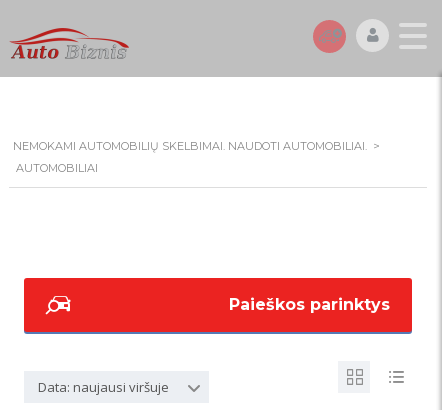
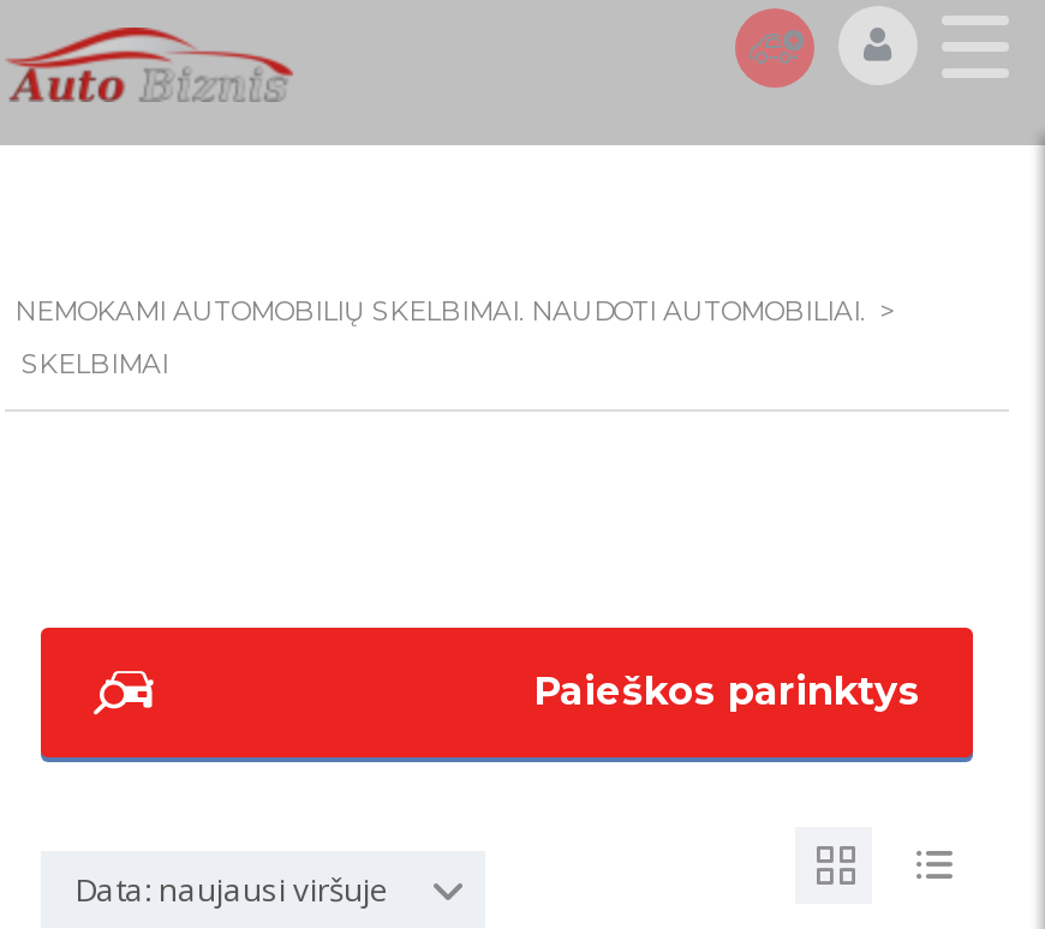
[16,161,98,175] AUTOMOBILIAI -> [22,347,168,380] SKELBIMAI

